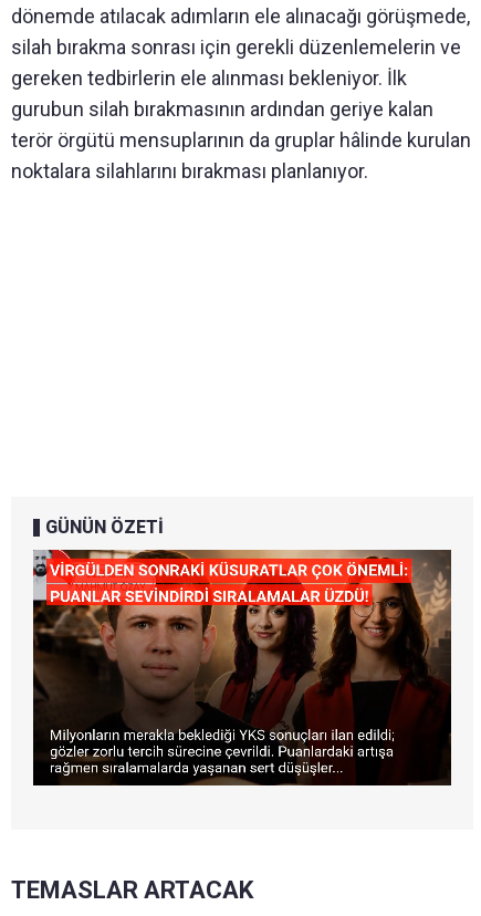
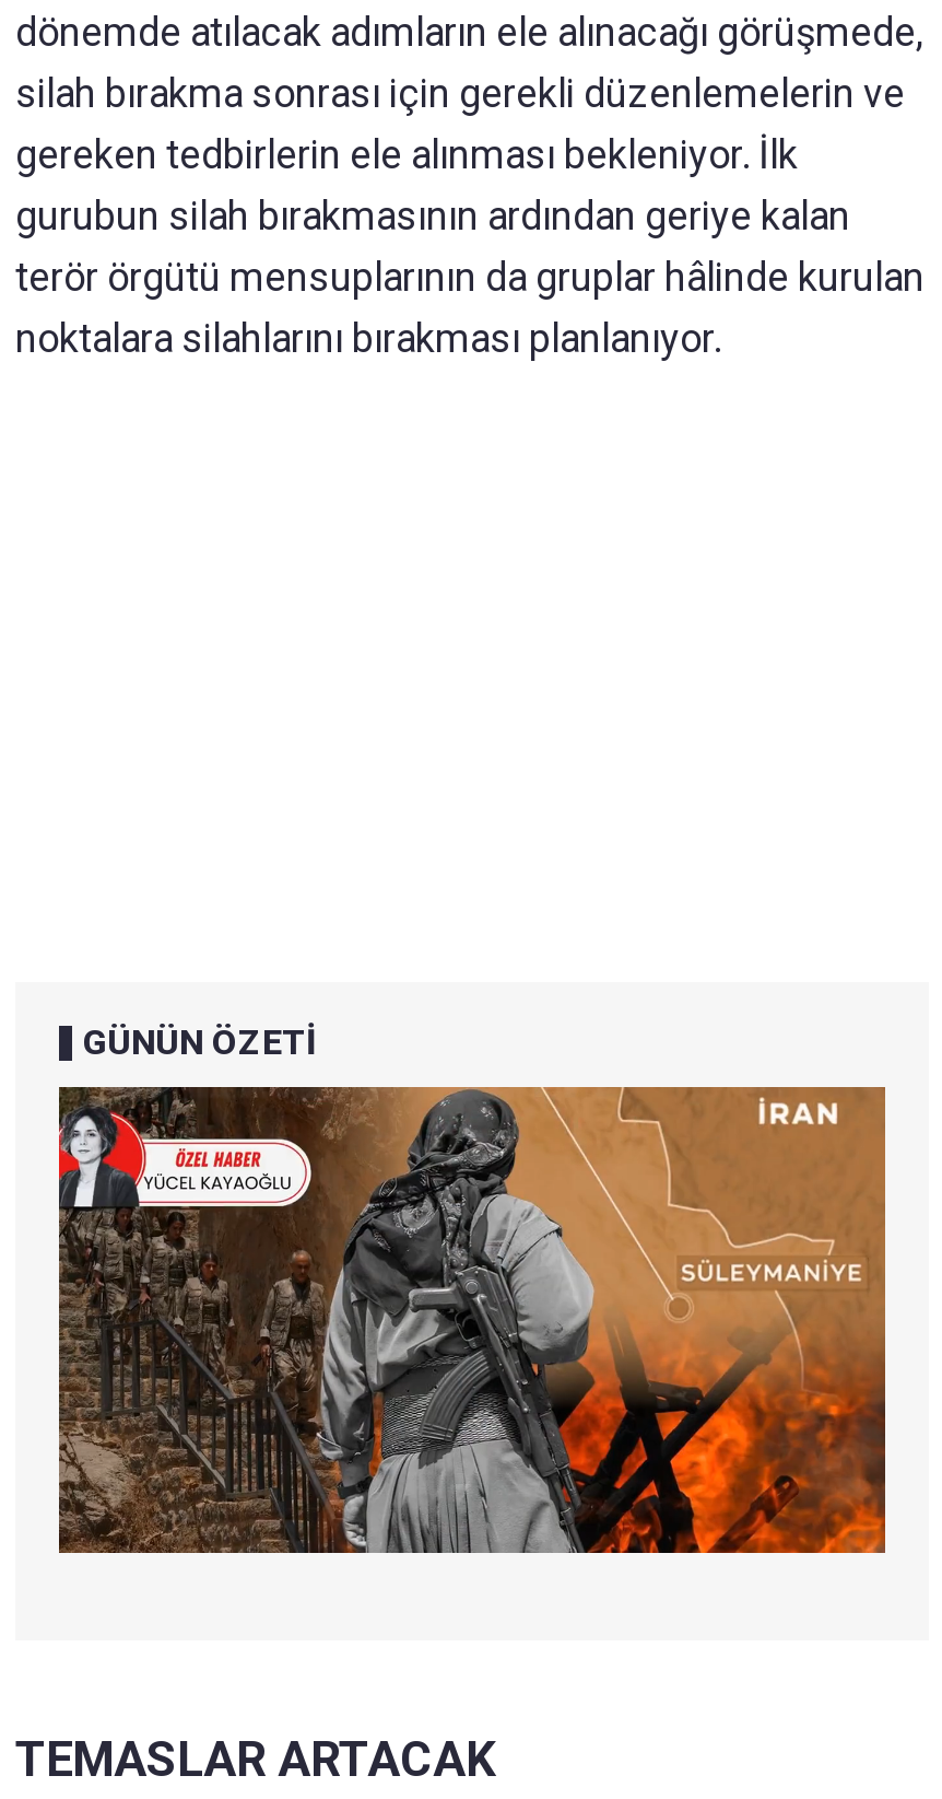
[32,550,452,787] [image] -> [57,1085,887,1555] [image]

